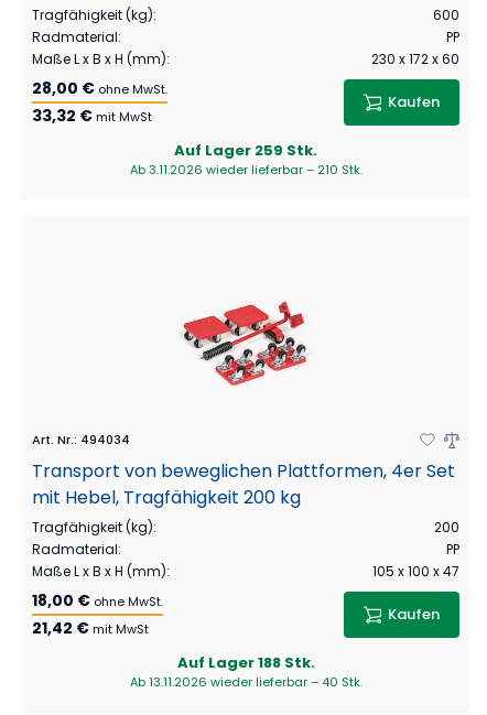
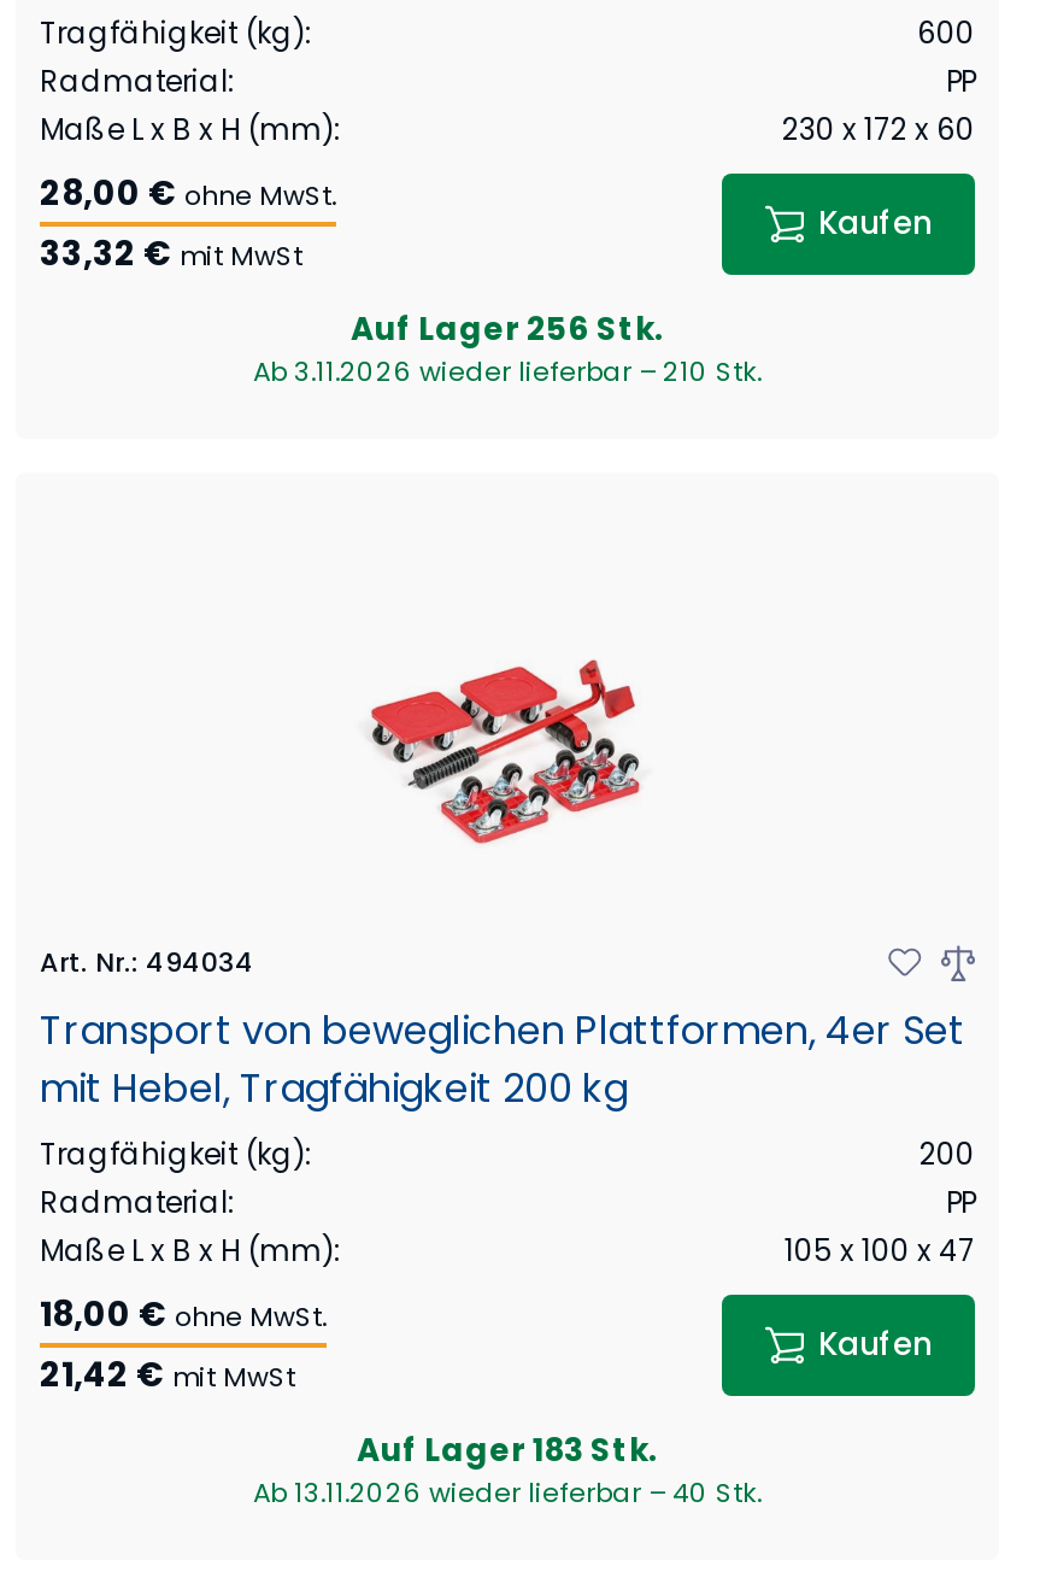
[174,140,317,161] Auf Lager 259 Stk. -> [351,306,664,352] Auf Lager 256 Stk.
[177,652,315,673] Auf Lager 188 Stk. -> [357,1427,658,1473] Auf Lager 183 Stk.

